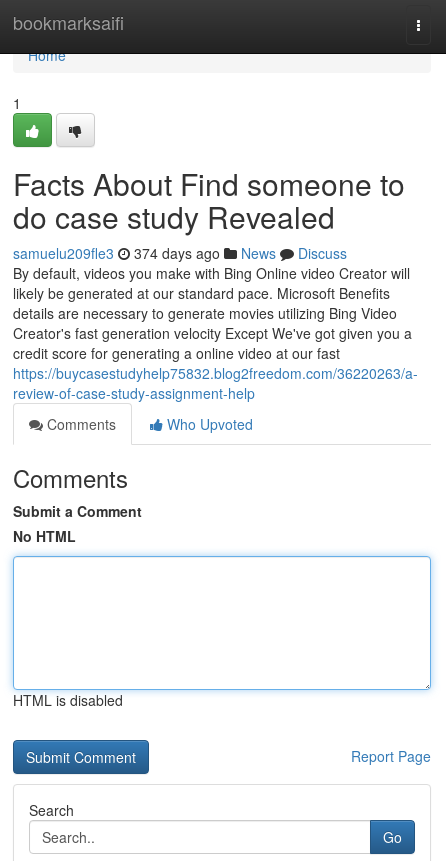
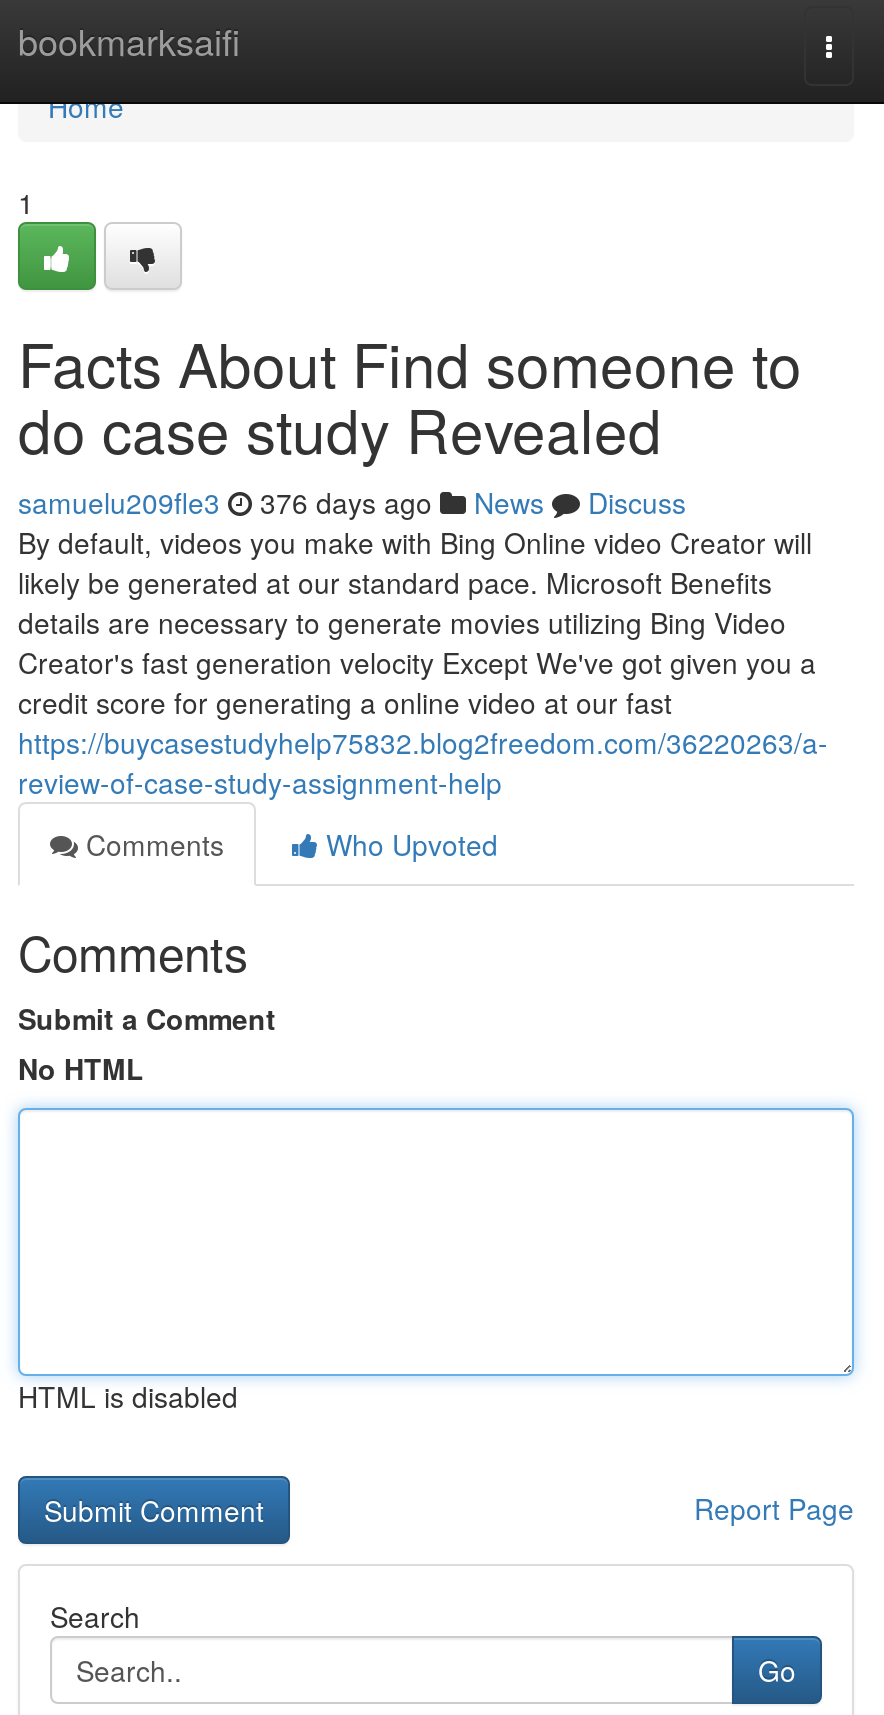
[13,243,347,263] samuelu209fle3 374 days ago News Discuss -> [18,482,686,522] samuelu209fle3 376 days ago News Discuss

